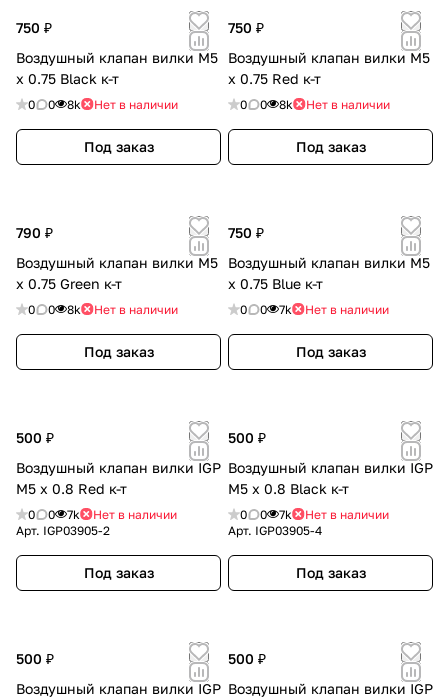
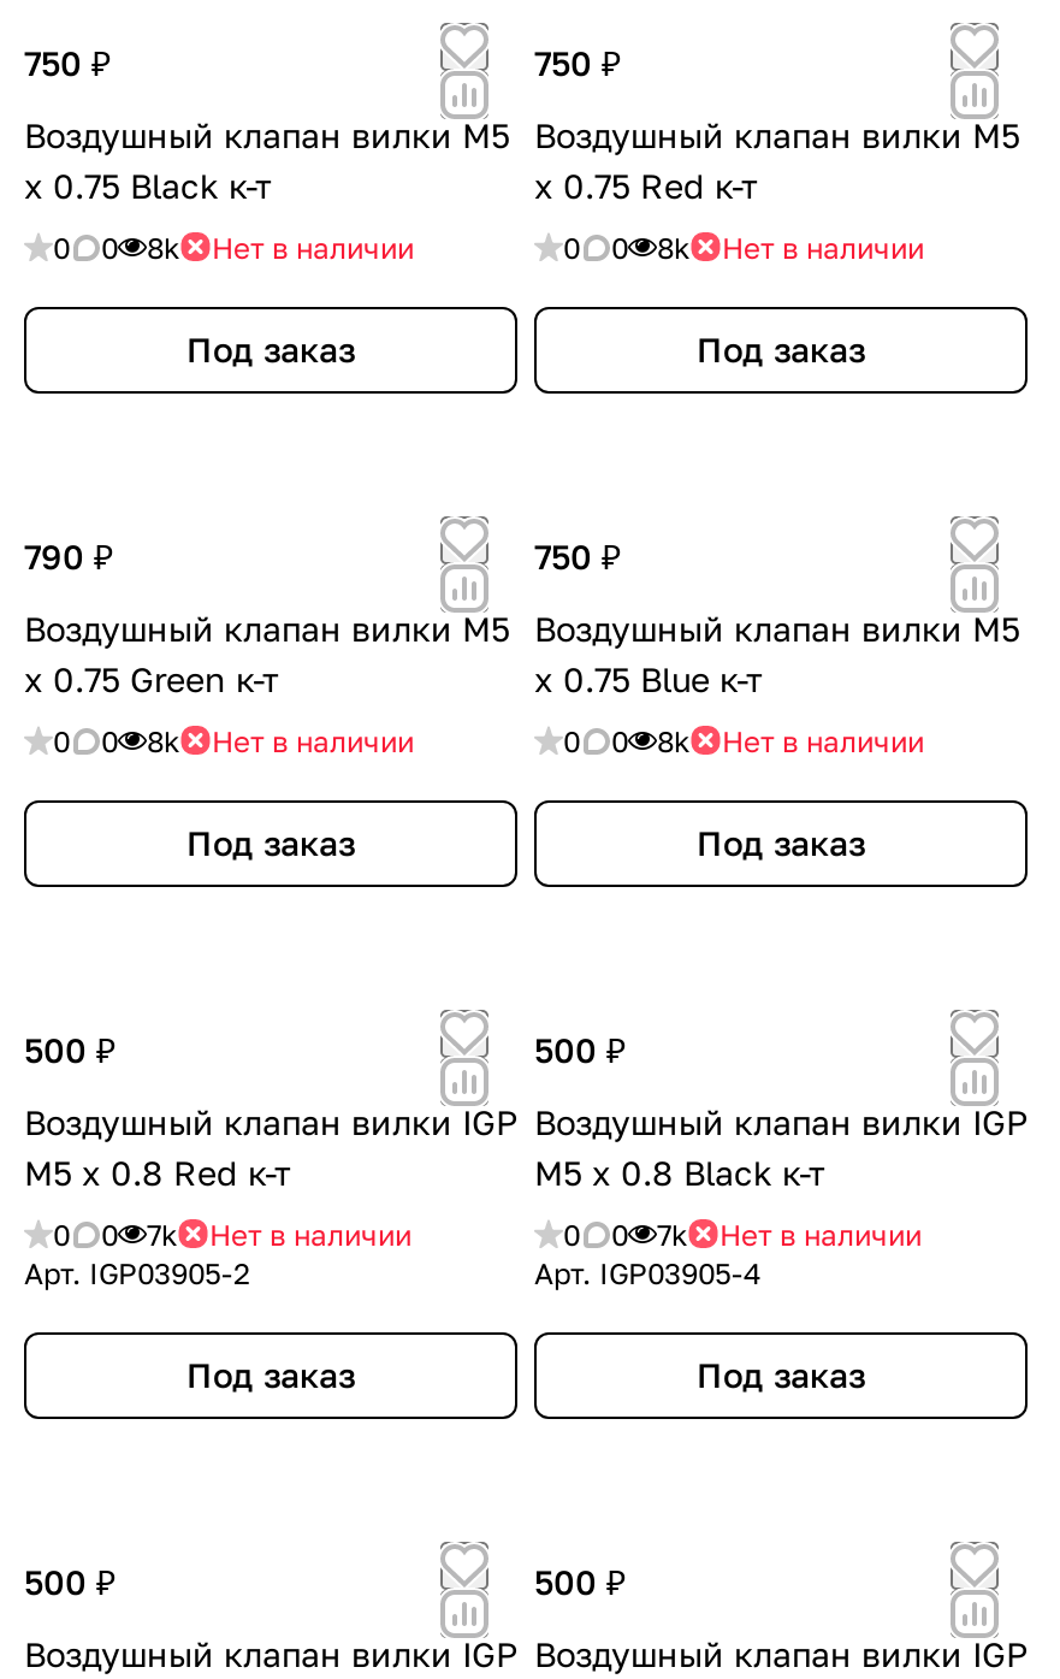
[240,302,389,317] 0 0 7k Нет в наличии -> [563,723,924,759] 0 0 8k Нет в наличии

